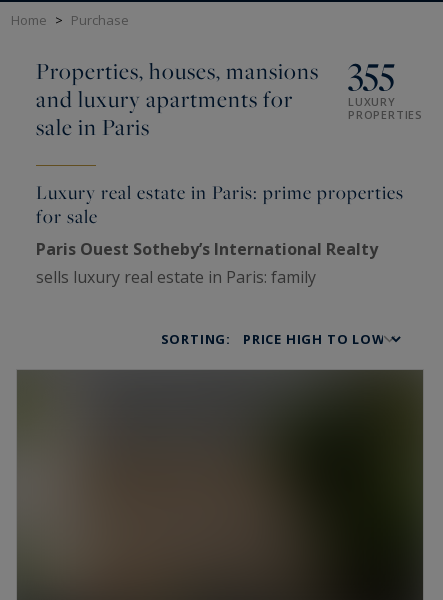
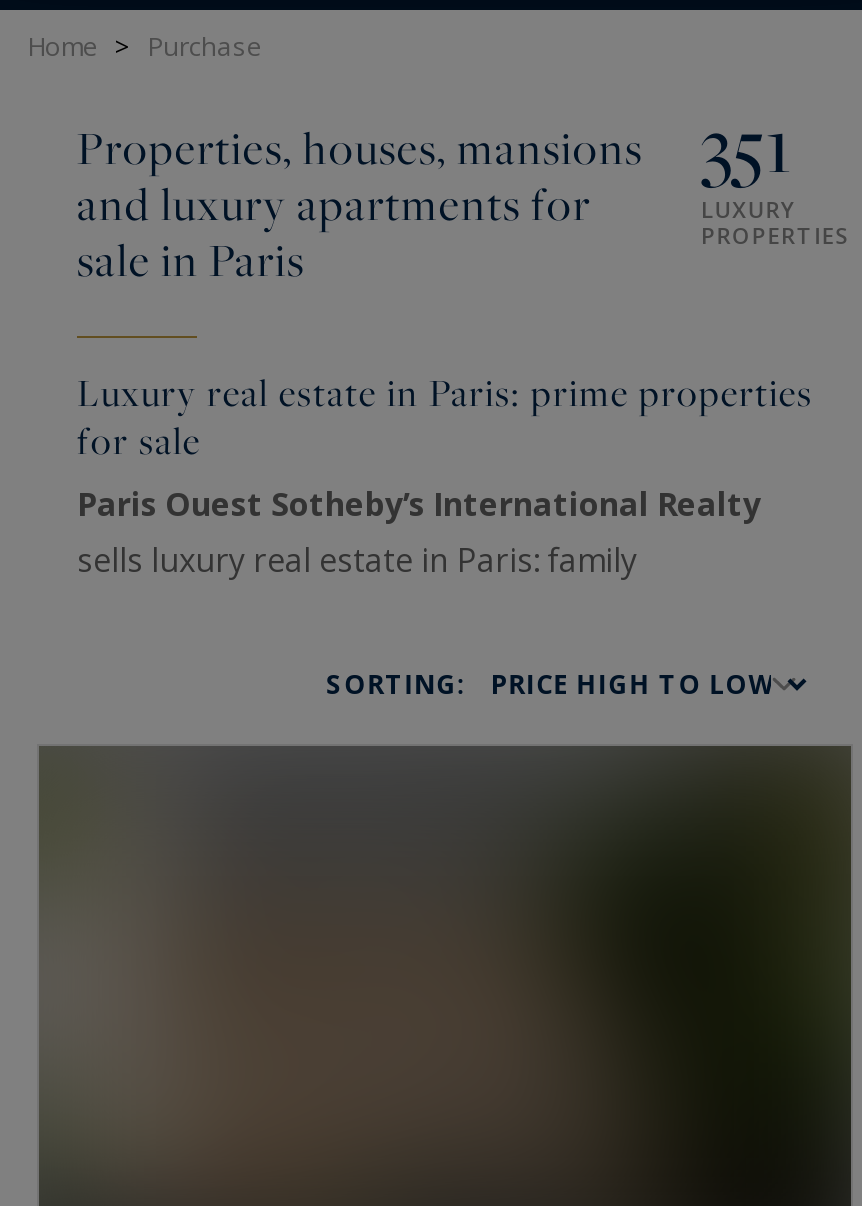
[36,44,396,94] Properties, houses, mansions 355 -> [77,94,791,194] Properties, houses, mansions 351

